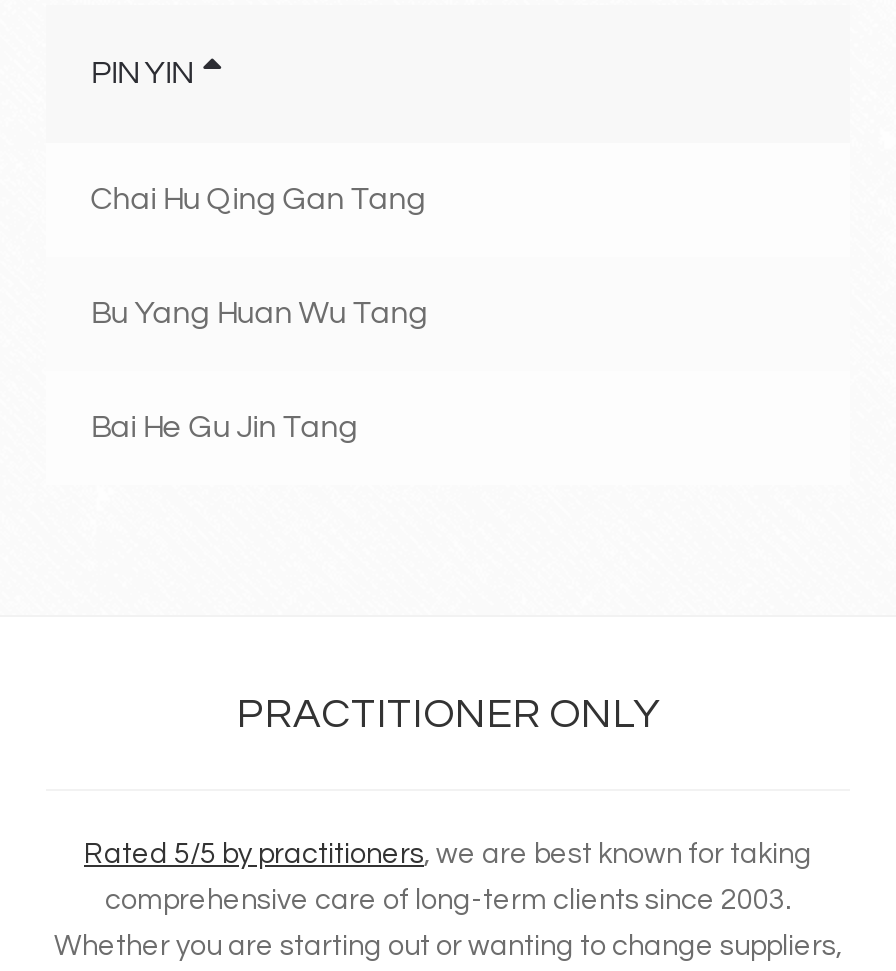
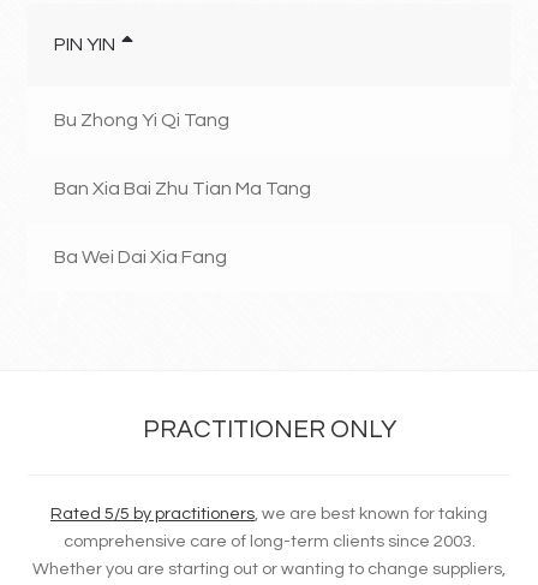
[91,184,427,216] Chai Hu Qing Gan Tang -> [54,111,230,130] Bu Zhong Yi Qi Tang
[91,298,429,330] Bu Yang Huan Wu Tang -> [54,179,311,199] Ban Xia Bai Zhu Tian Ma Tang
[91,412,359,444] Bai He Gu Jin Tang -> [54,248,227,267] Ba Wei Dai Xia Fang

